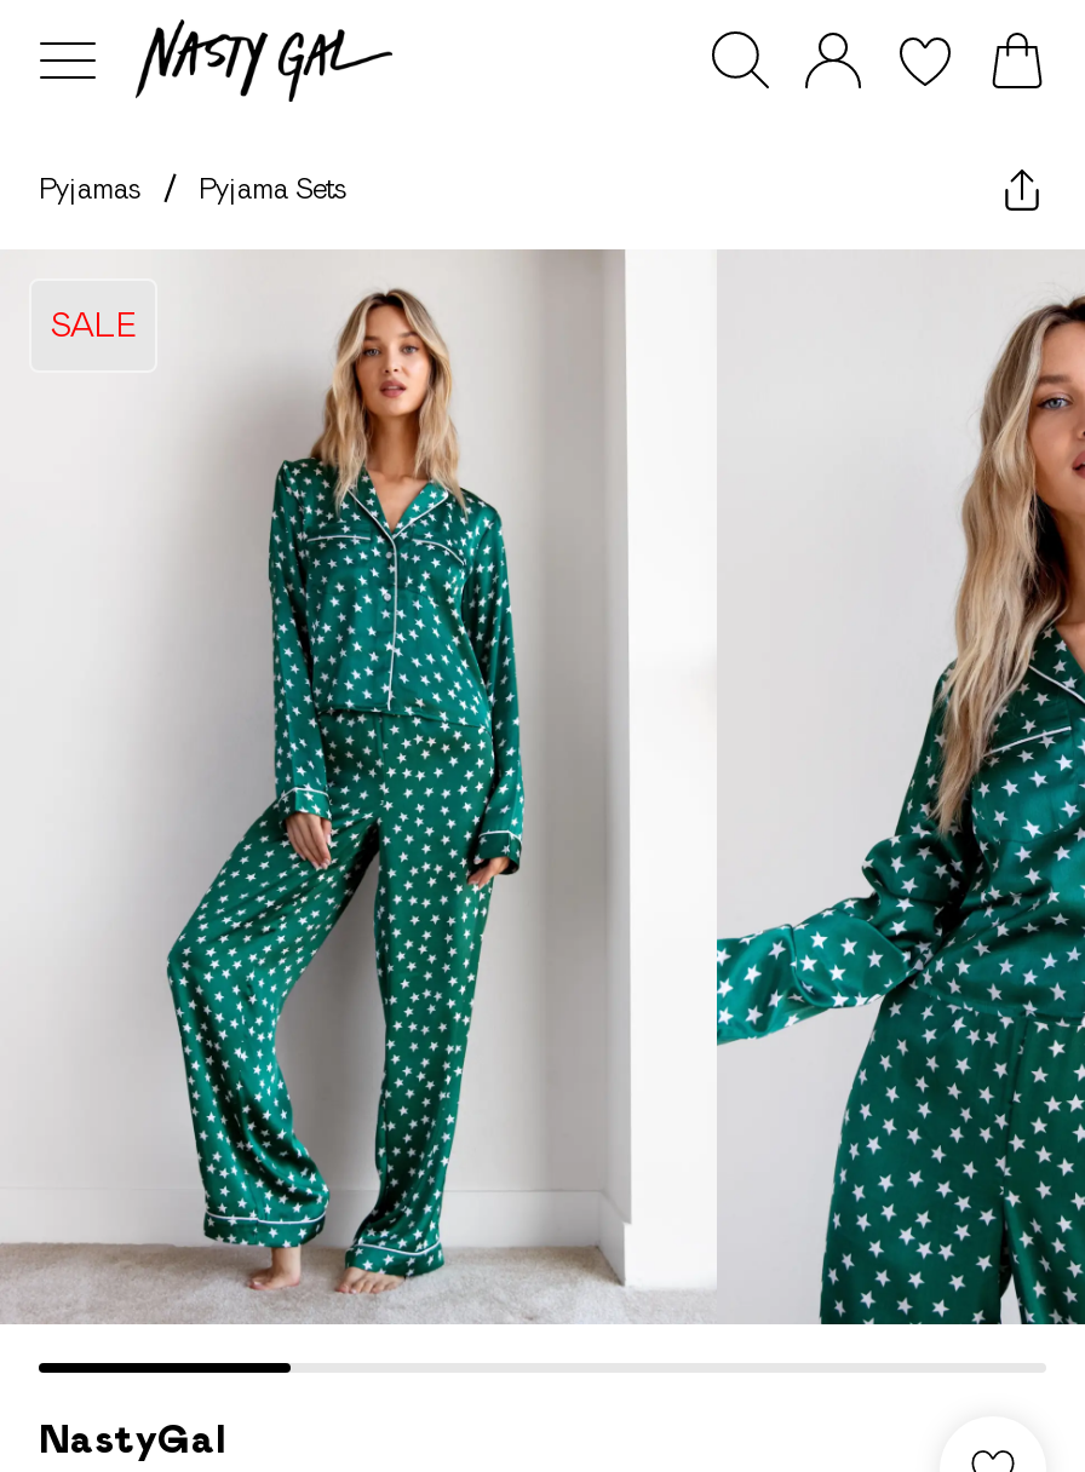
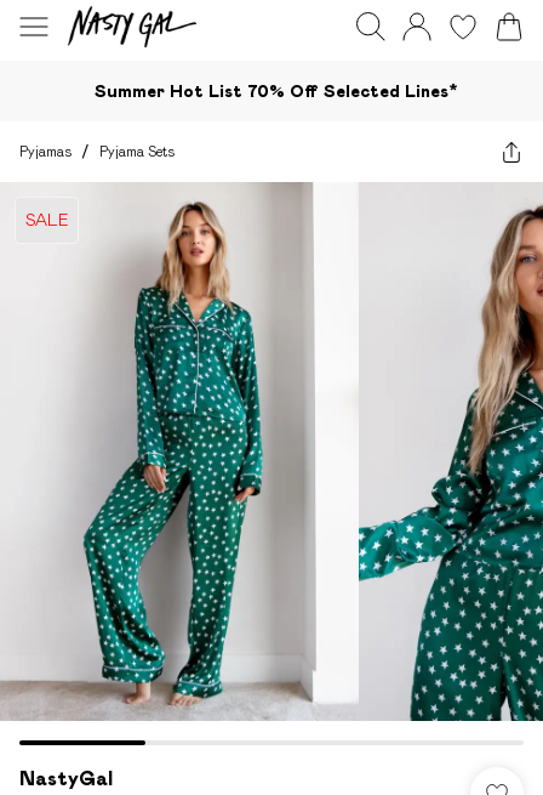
none -> [95,81,458,100] Summer Hot List 70% Off Selected Lines*

